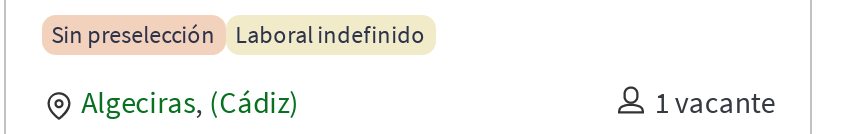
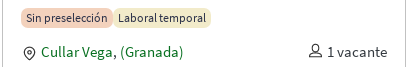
[235,20,425,50] Laboral indefinido -> [118,10,206,25] Laboral temporal
[81,84,299,122] Algeciras, (Cádiz) -> [41,42,184,61] Cullar Vega, (Granada)

